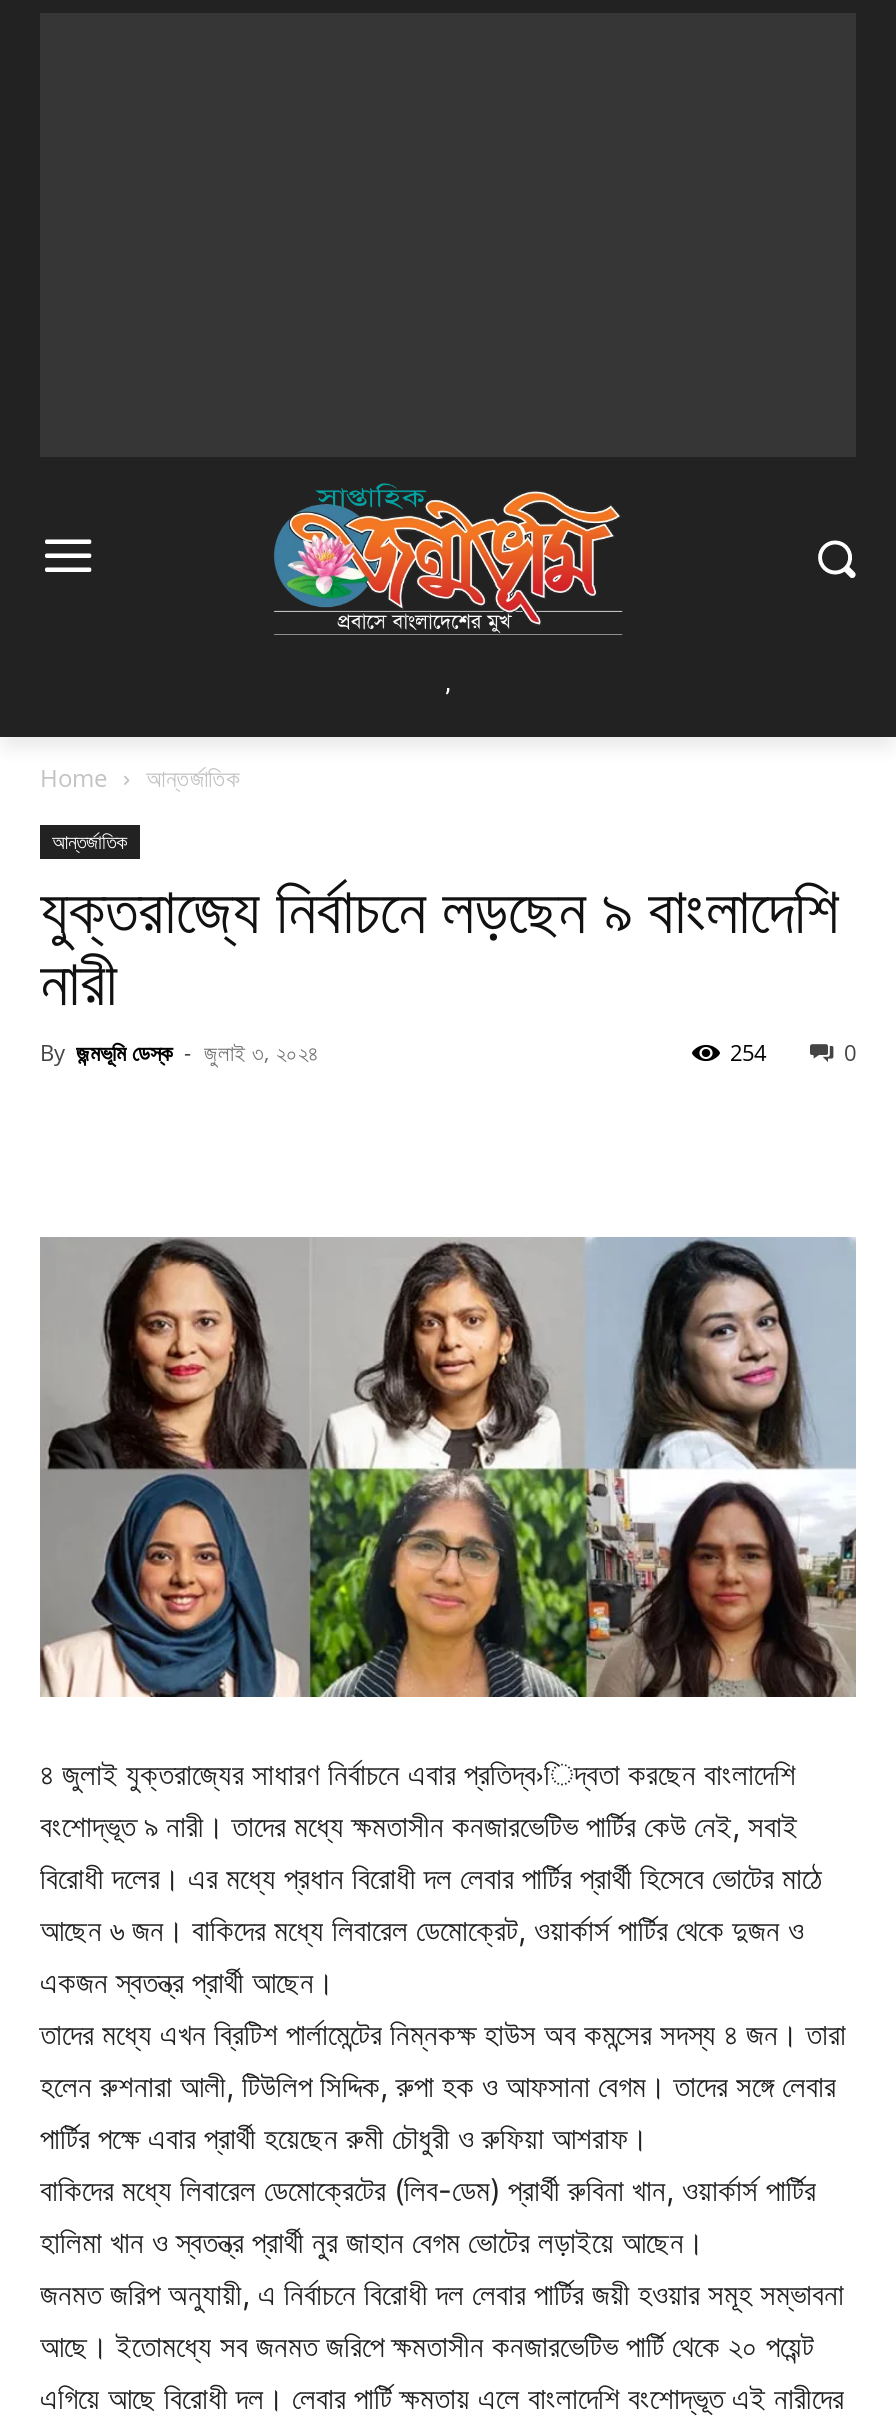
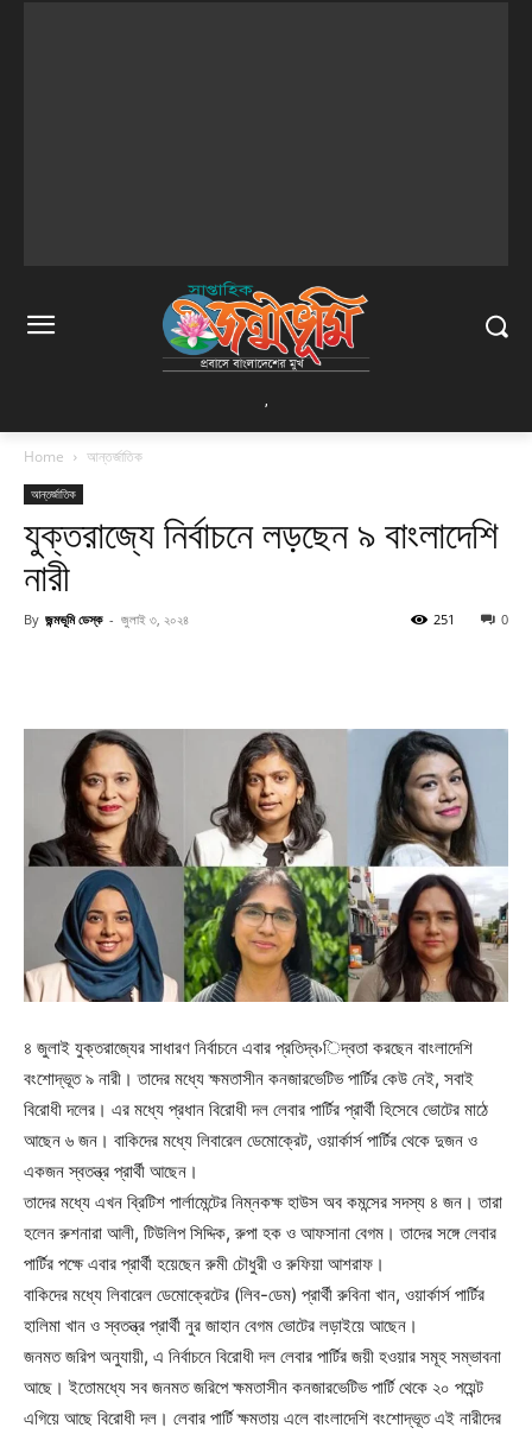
[730,1037,766,1067] 254 -> [433,610,455,628] 251

